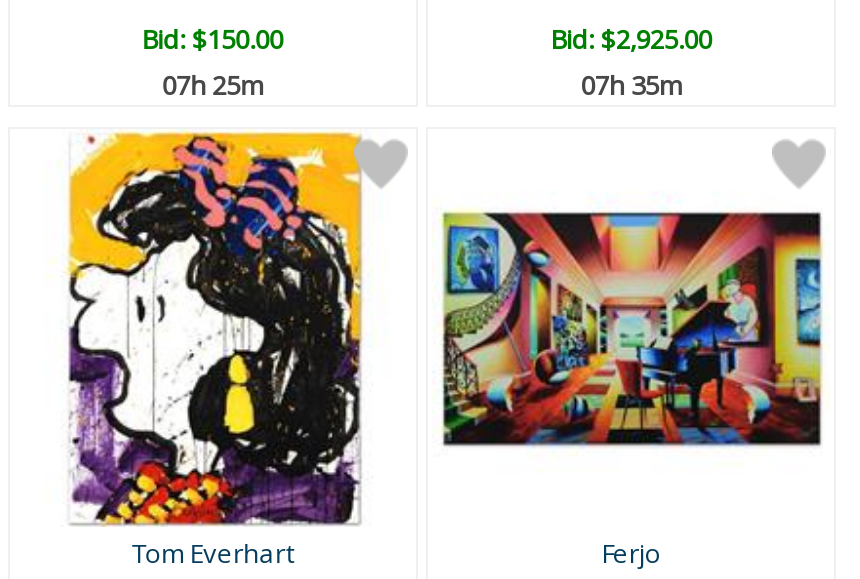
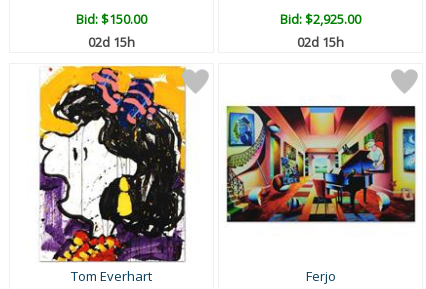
[162,68,262,104] 07h 25m -> [88,33,135,51] 02d 15h
[581,68,681,104] 07h 35m -> [297,33,344,51] 02d 15h

